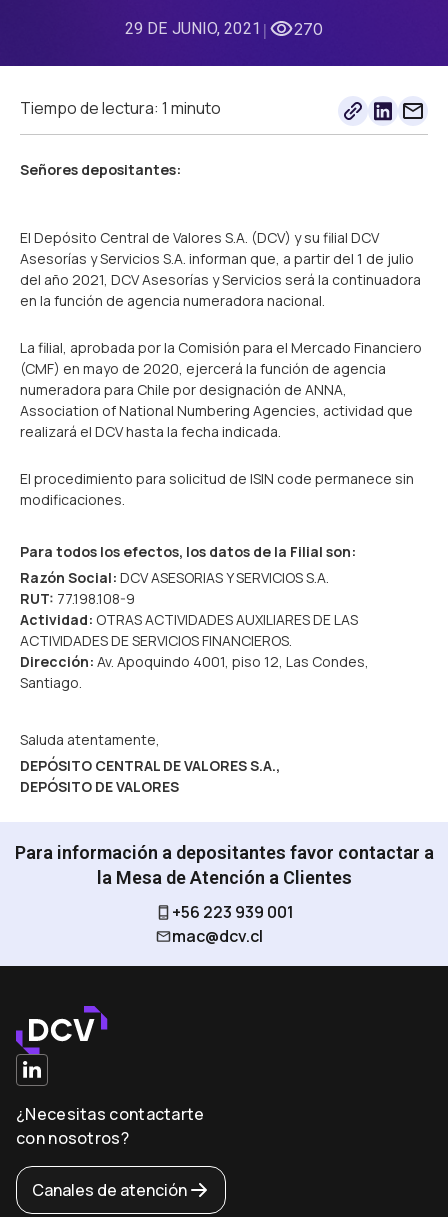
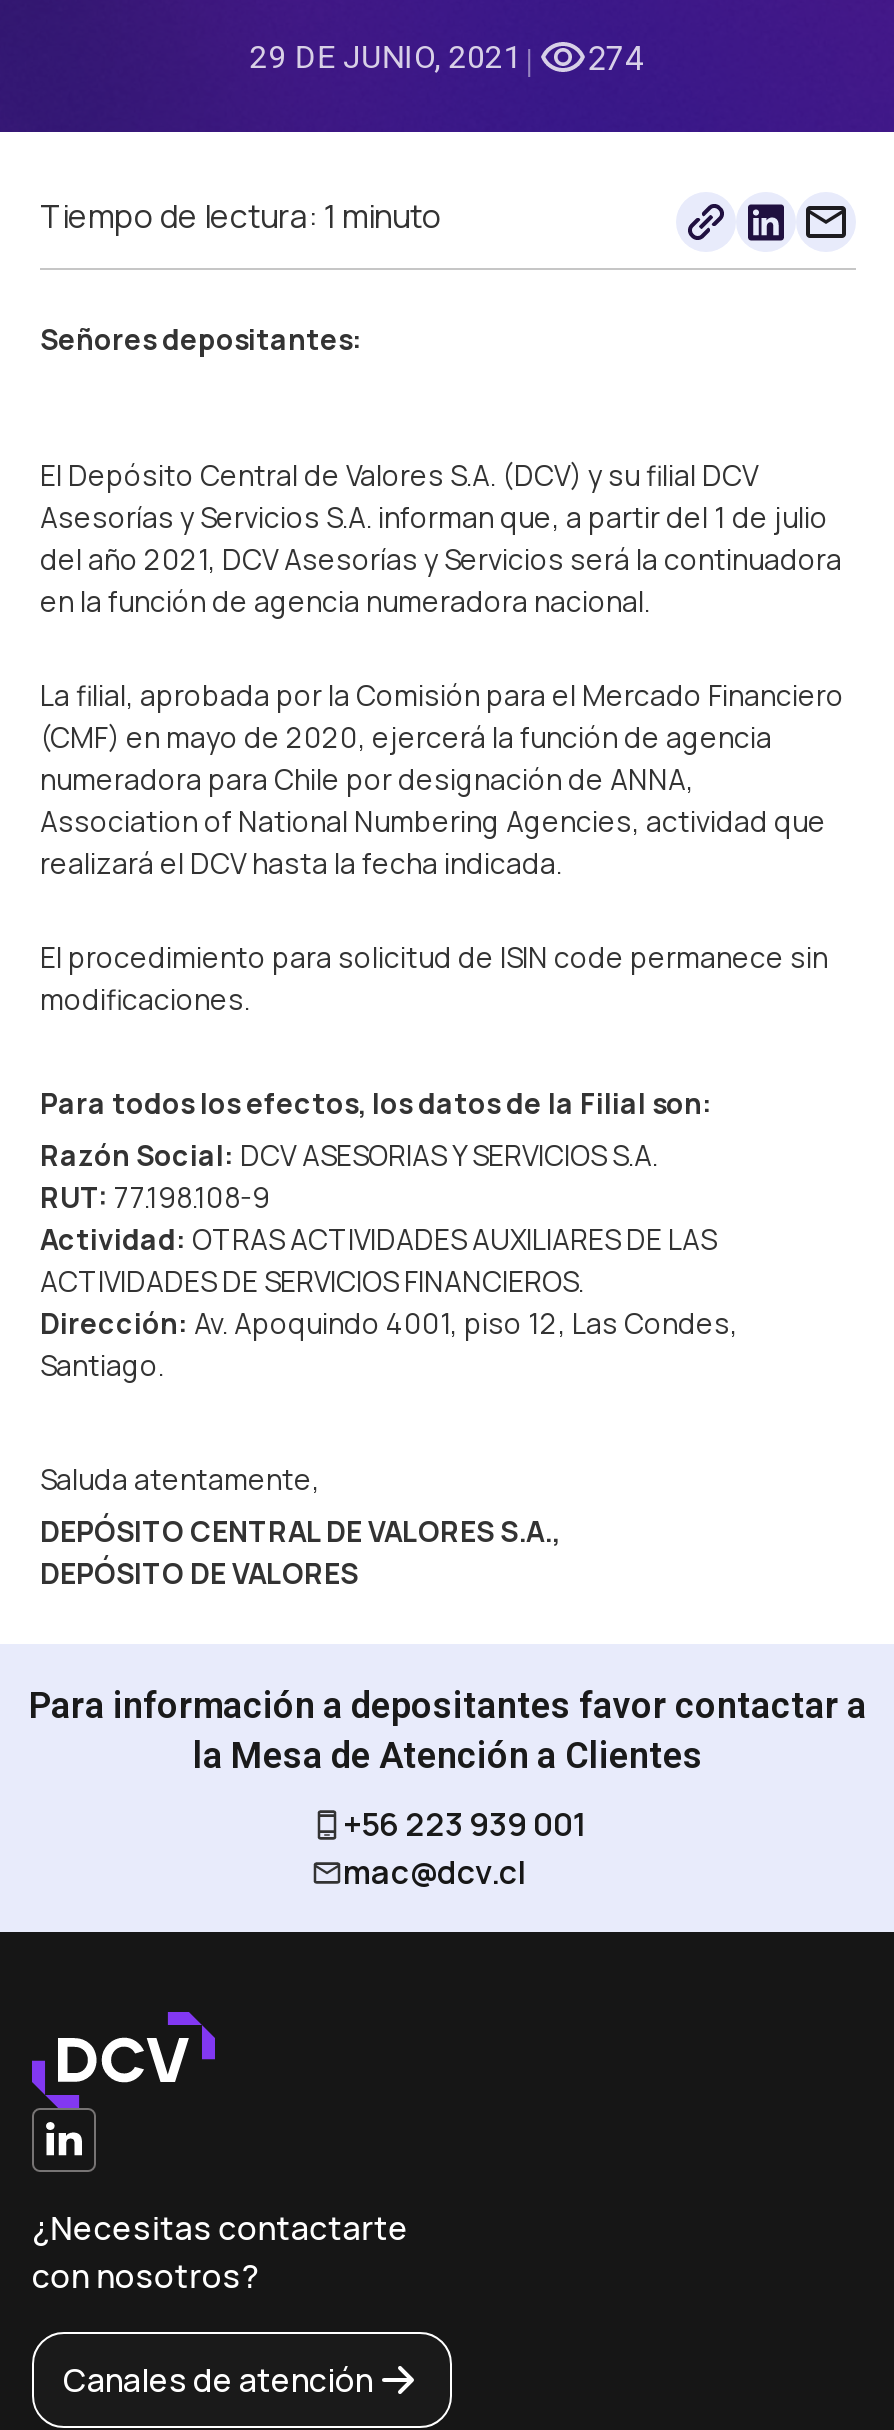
[294,19,323,39] 270 -> [588,38,646,78] 274

